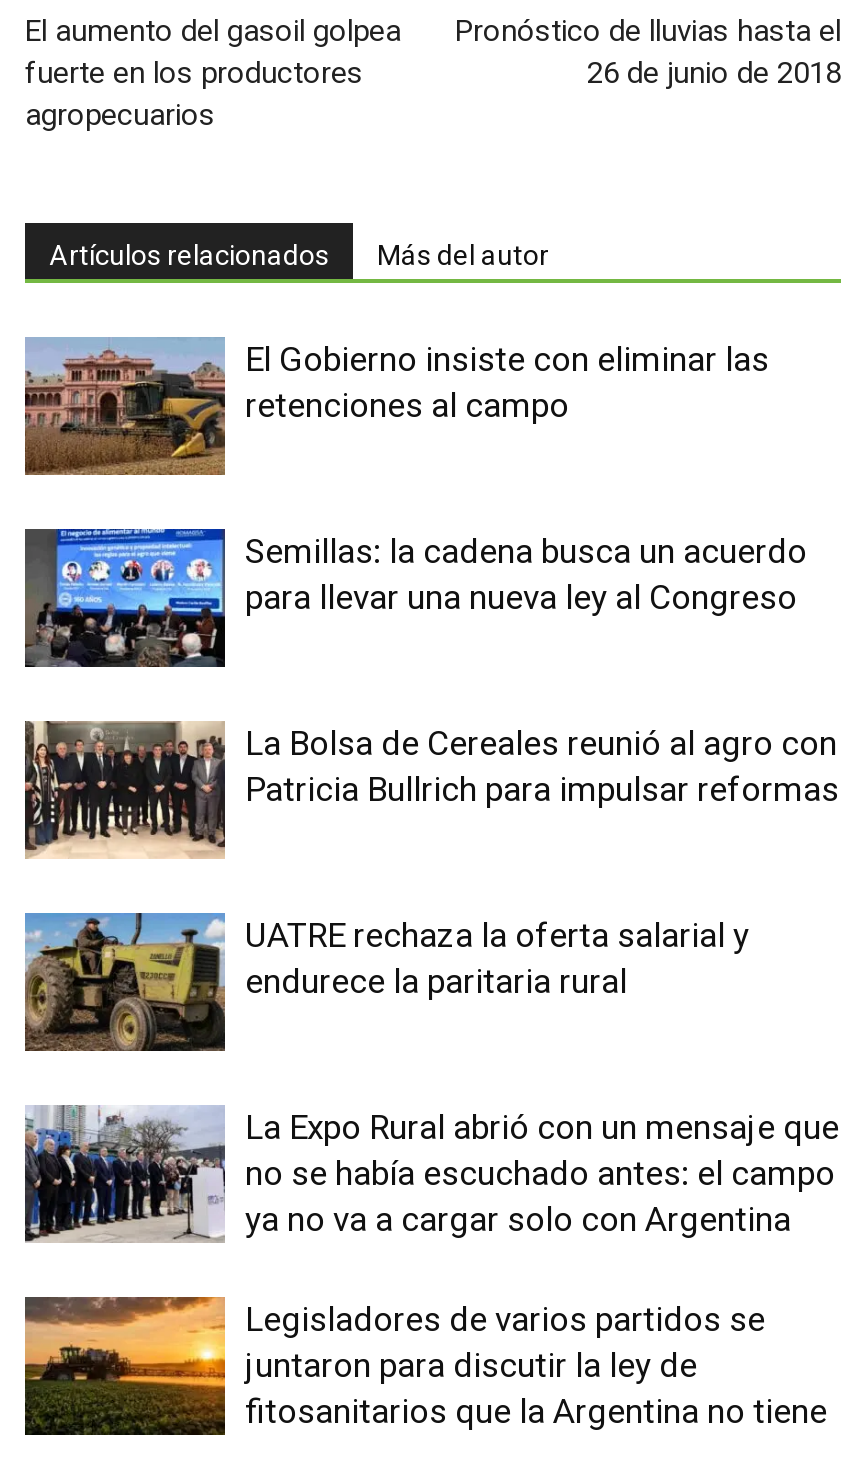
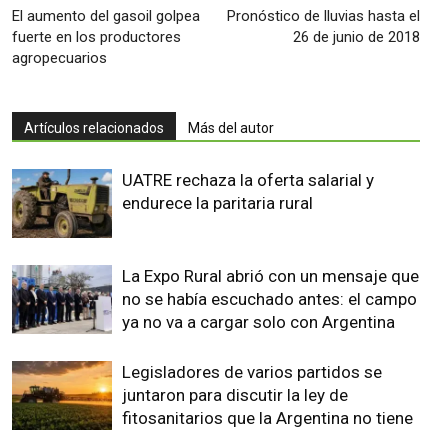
[23,337,769,477] [image] | El Gobierno insiste con eliminar las | retenciones al campo -> none
[23,527,807,667] [image] | Semillas: la cadena busca un acuerdo | para llevar una nueva ley al Congreso -> none
[23,721,839,859] [image] | La Bolsa de Cereales reunió al agro con | Patricia Bullrich para impulsar reformas -> none

